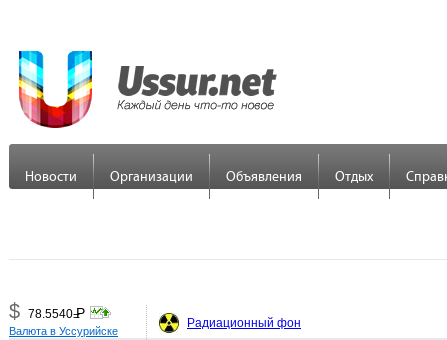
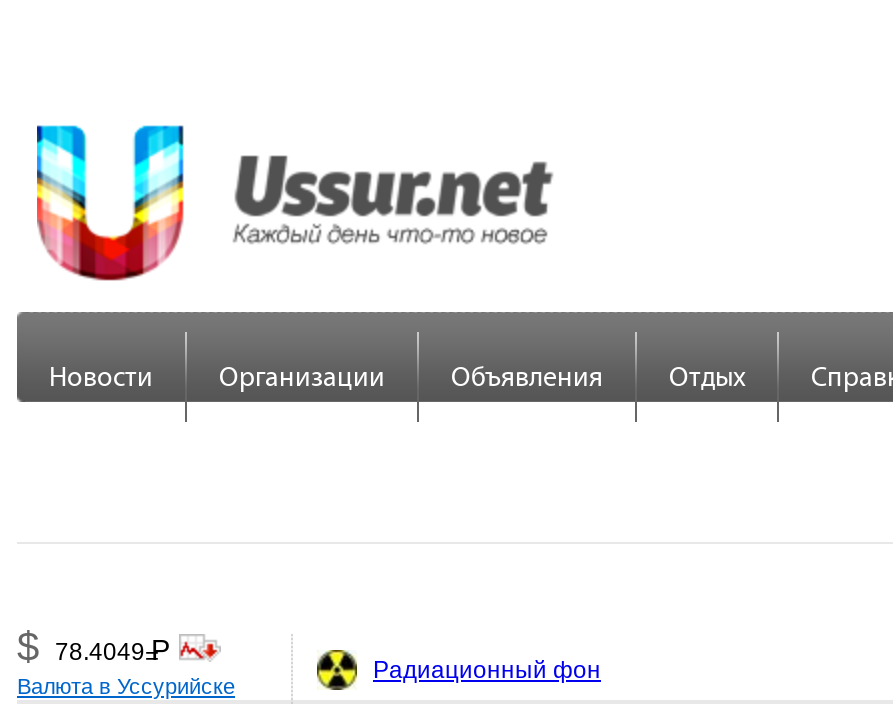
[9,300,85,323] $ 78.5540= Р -> [17,624,169,670] $ 78.4049= Р

